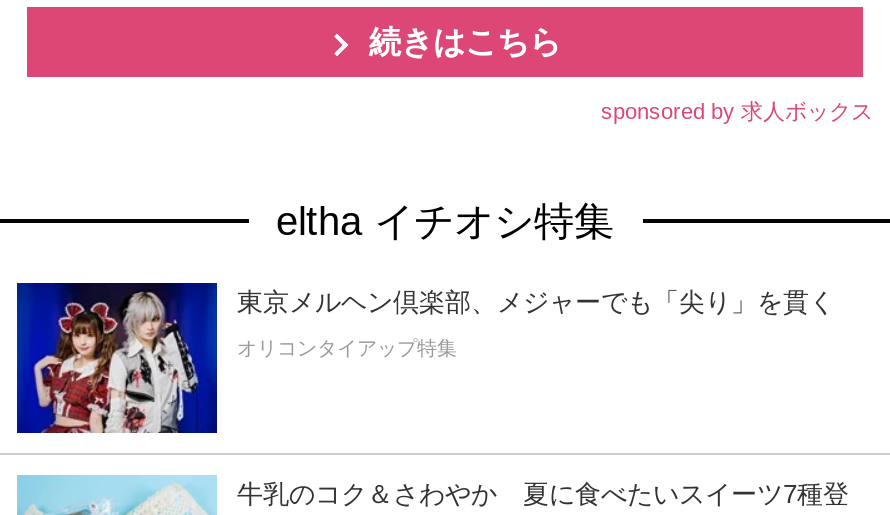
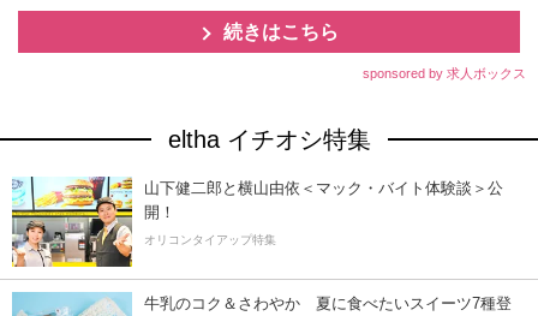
[15,281,835,435] [image] | 東京メルヘン倶楽部、メジャーでも「尖り」を貫く -> [11,175,503,268] [image] | 山下健二郎と横山由依＜マック・バイト体験談＞公 | 開！
moved [237,337,457,359] -> [144,233,276,246]: オリコンタイアップ特集

